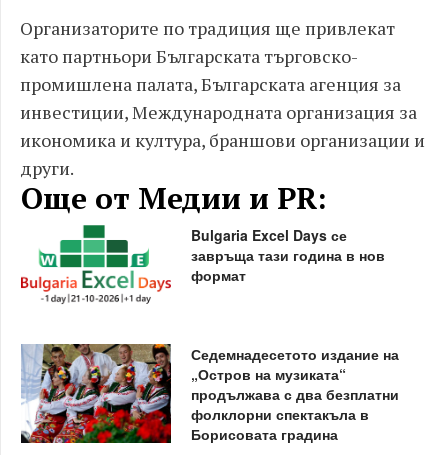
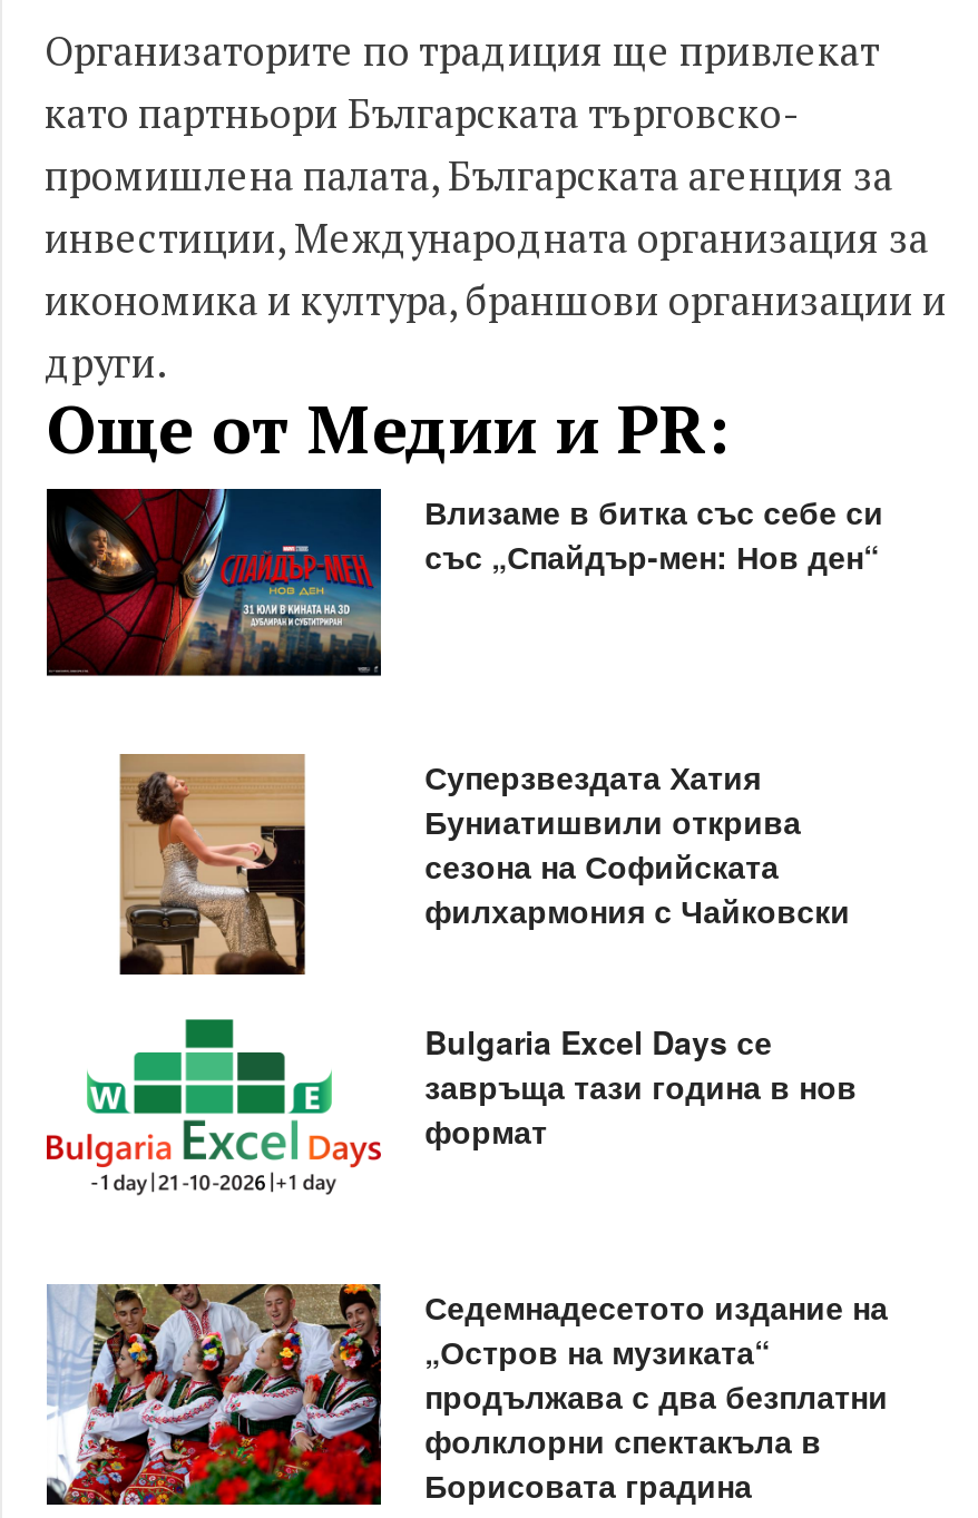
none -> [45,487,884,678] [image] | Влизаме в битка със себе си | със „Спайдър-мен: Нов ден“
none -> [118,752,307,977] [image]
none -> [425,754,850,932] Суперзвездата Хатия | Буниатишвили открива | сезона на Софийската | филхармония с Чайковски

